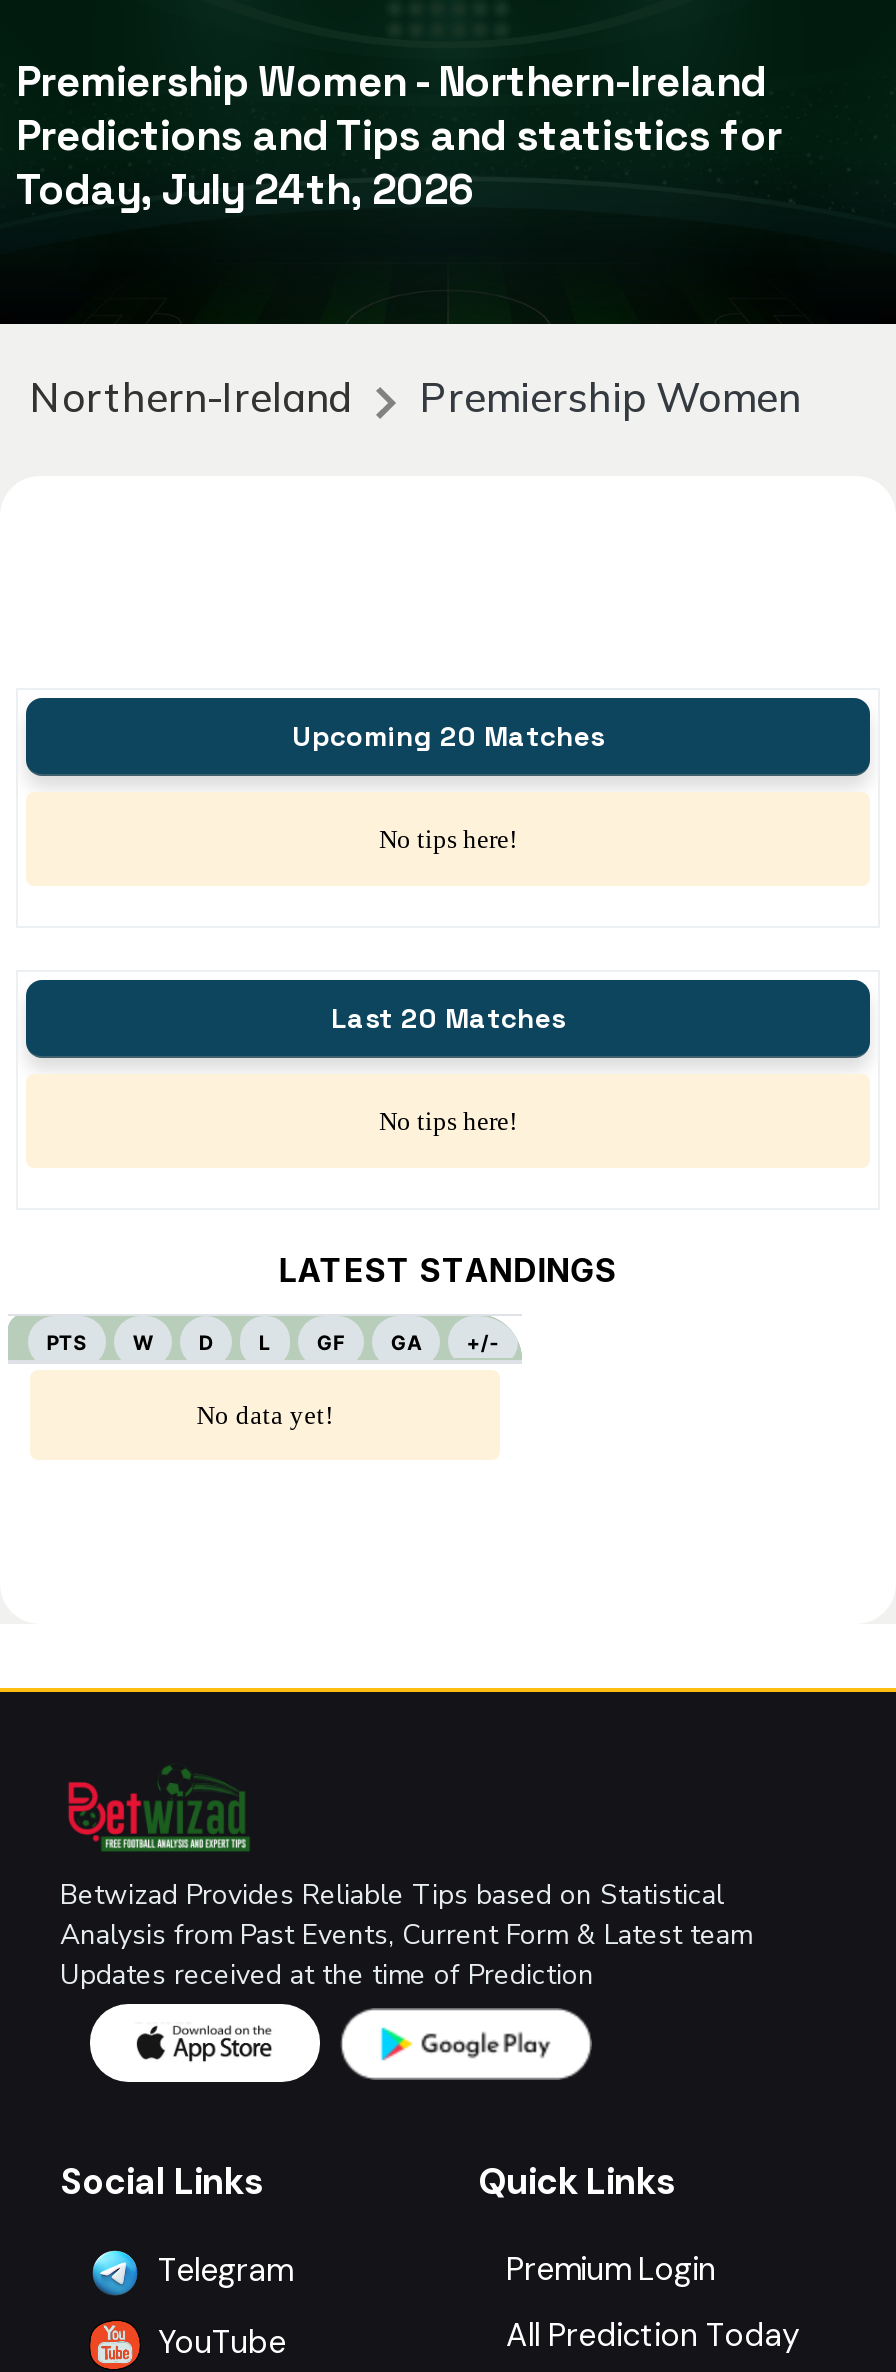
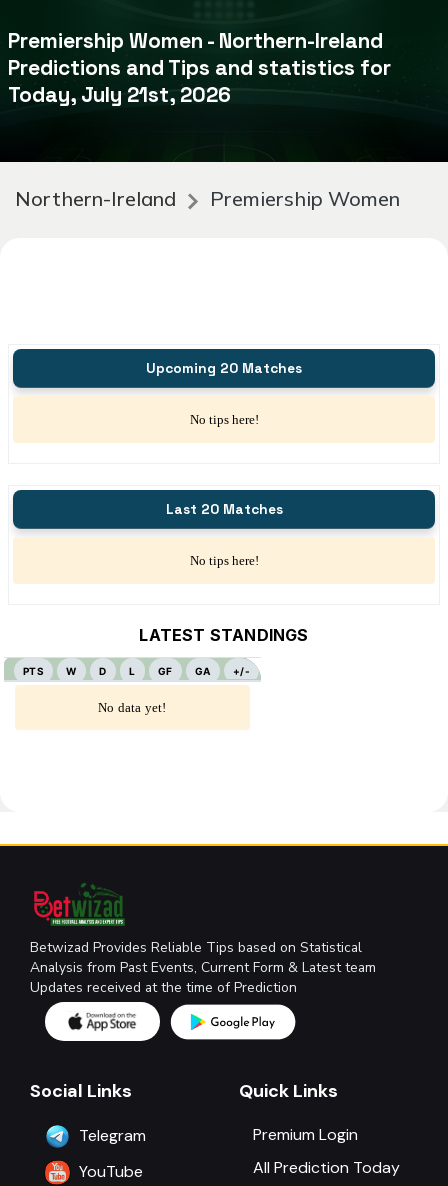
[16,162,474,216] Today, July 24th, 2026 -> [8,81,231,108] Today, July 21st, 2026

